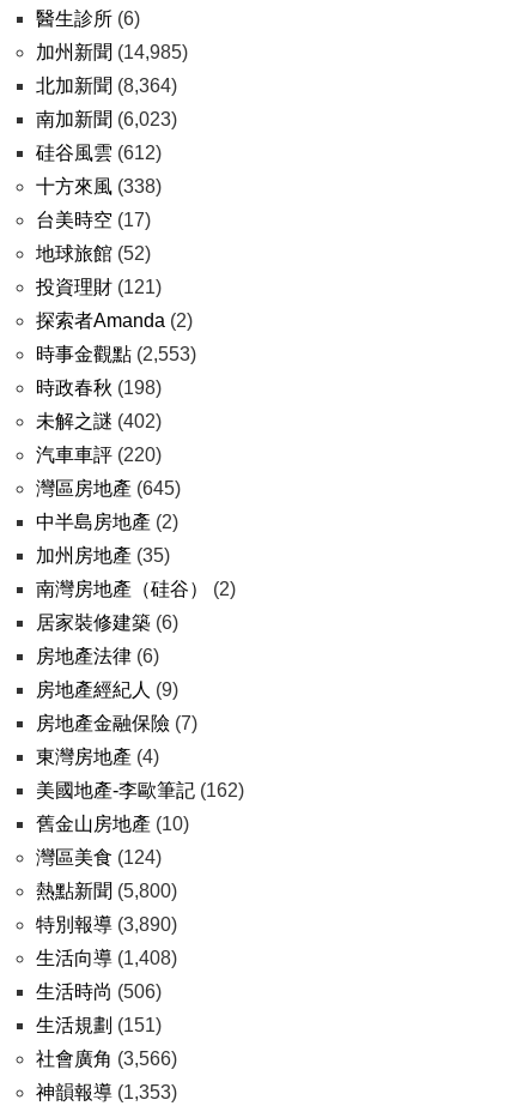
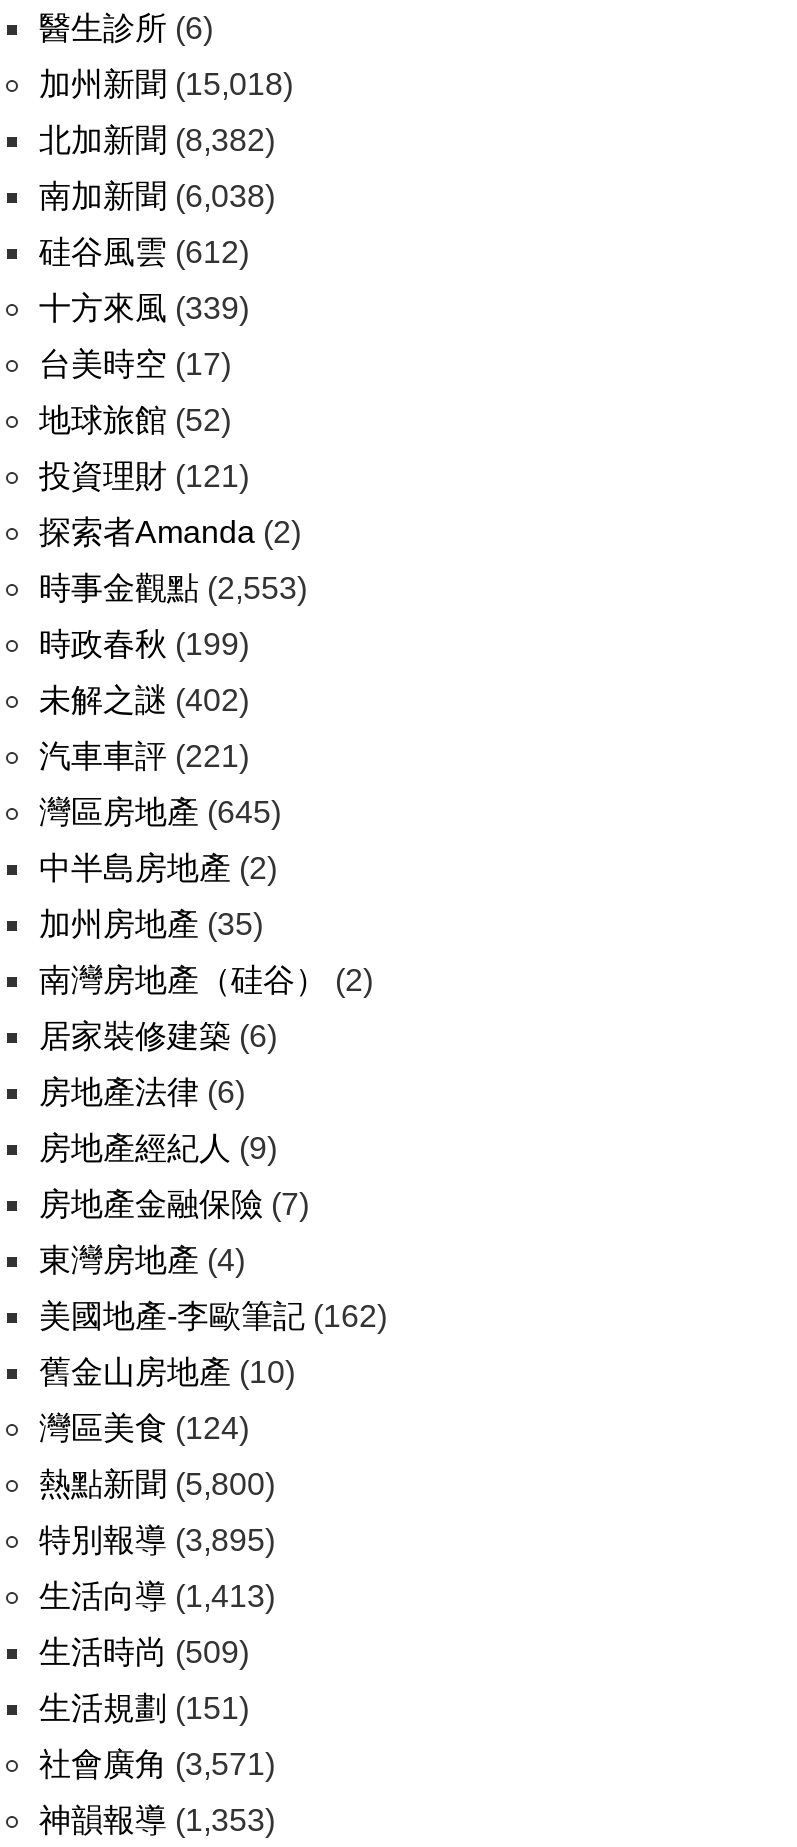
[36,42,188,62] 加州新聞(14,985) -> [39,67,293,101] 加州新聞(15,018)
[36,75,177,96] 北加新聞(8,364) -> [39,123,275,157] 北加新聞(8,382)
[36,109,177,129] 南加新聞(6,023) -> [39,179,275,213] 南加新聞(6,038)
[36,176,162,197] 十方來風(338) -> [39,291,249,325] 十方來風(339)
[36,377,162,398] 時政春秋(198) -> [39,627,249,661] 時政春秋(199)
[36,445,162,465] 汽車車評(220) -> [39,739,249,773] 汽車車評(221)
[36,914,177,935] 特別報導(3,890) -> [39,1523,275,1557] 特別報導(3,895)
[36,948,177,968] 生活向導(1,408) -> [39,1579,275,1613] 生活向導(1,413)
[36,981,162,1002] 生活時尚(506) -> [39,1635,249,1669] 生活時尚(509)
[36,1048,177,1069] 社會廣角(3,566) -> [39,1747,275,1781] 社會廣角(3,571)

